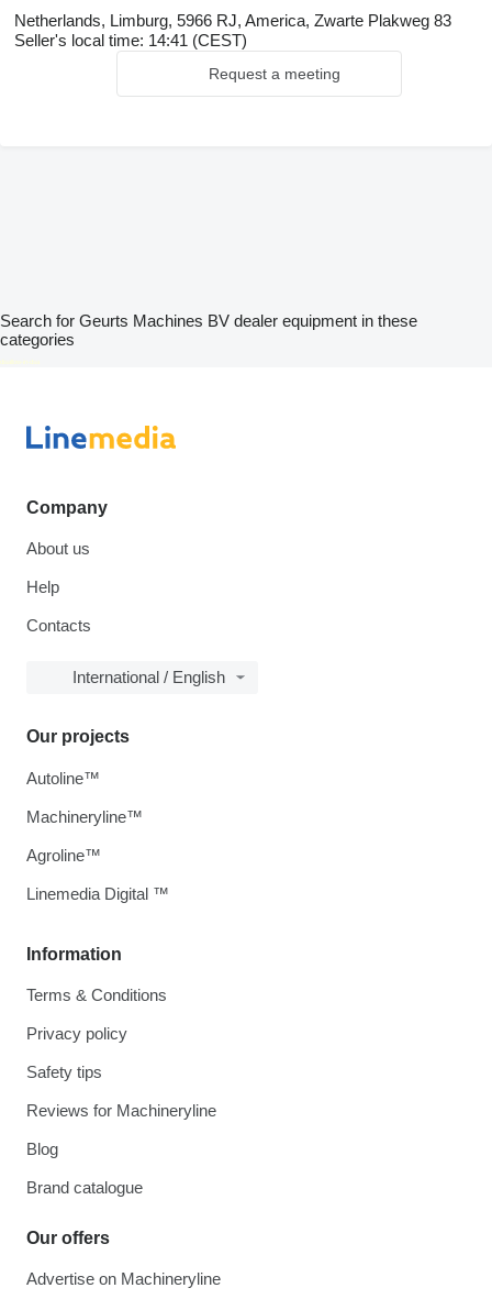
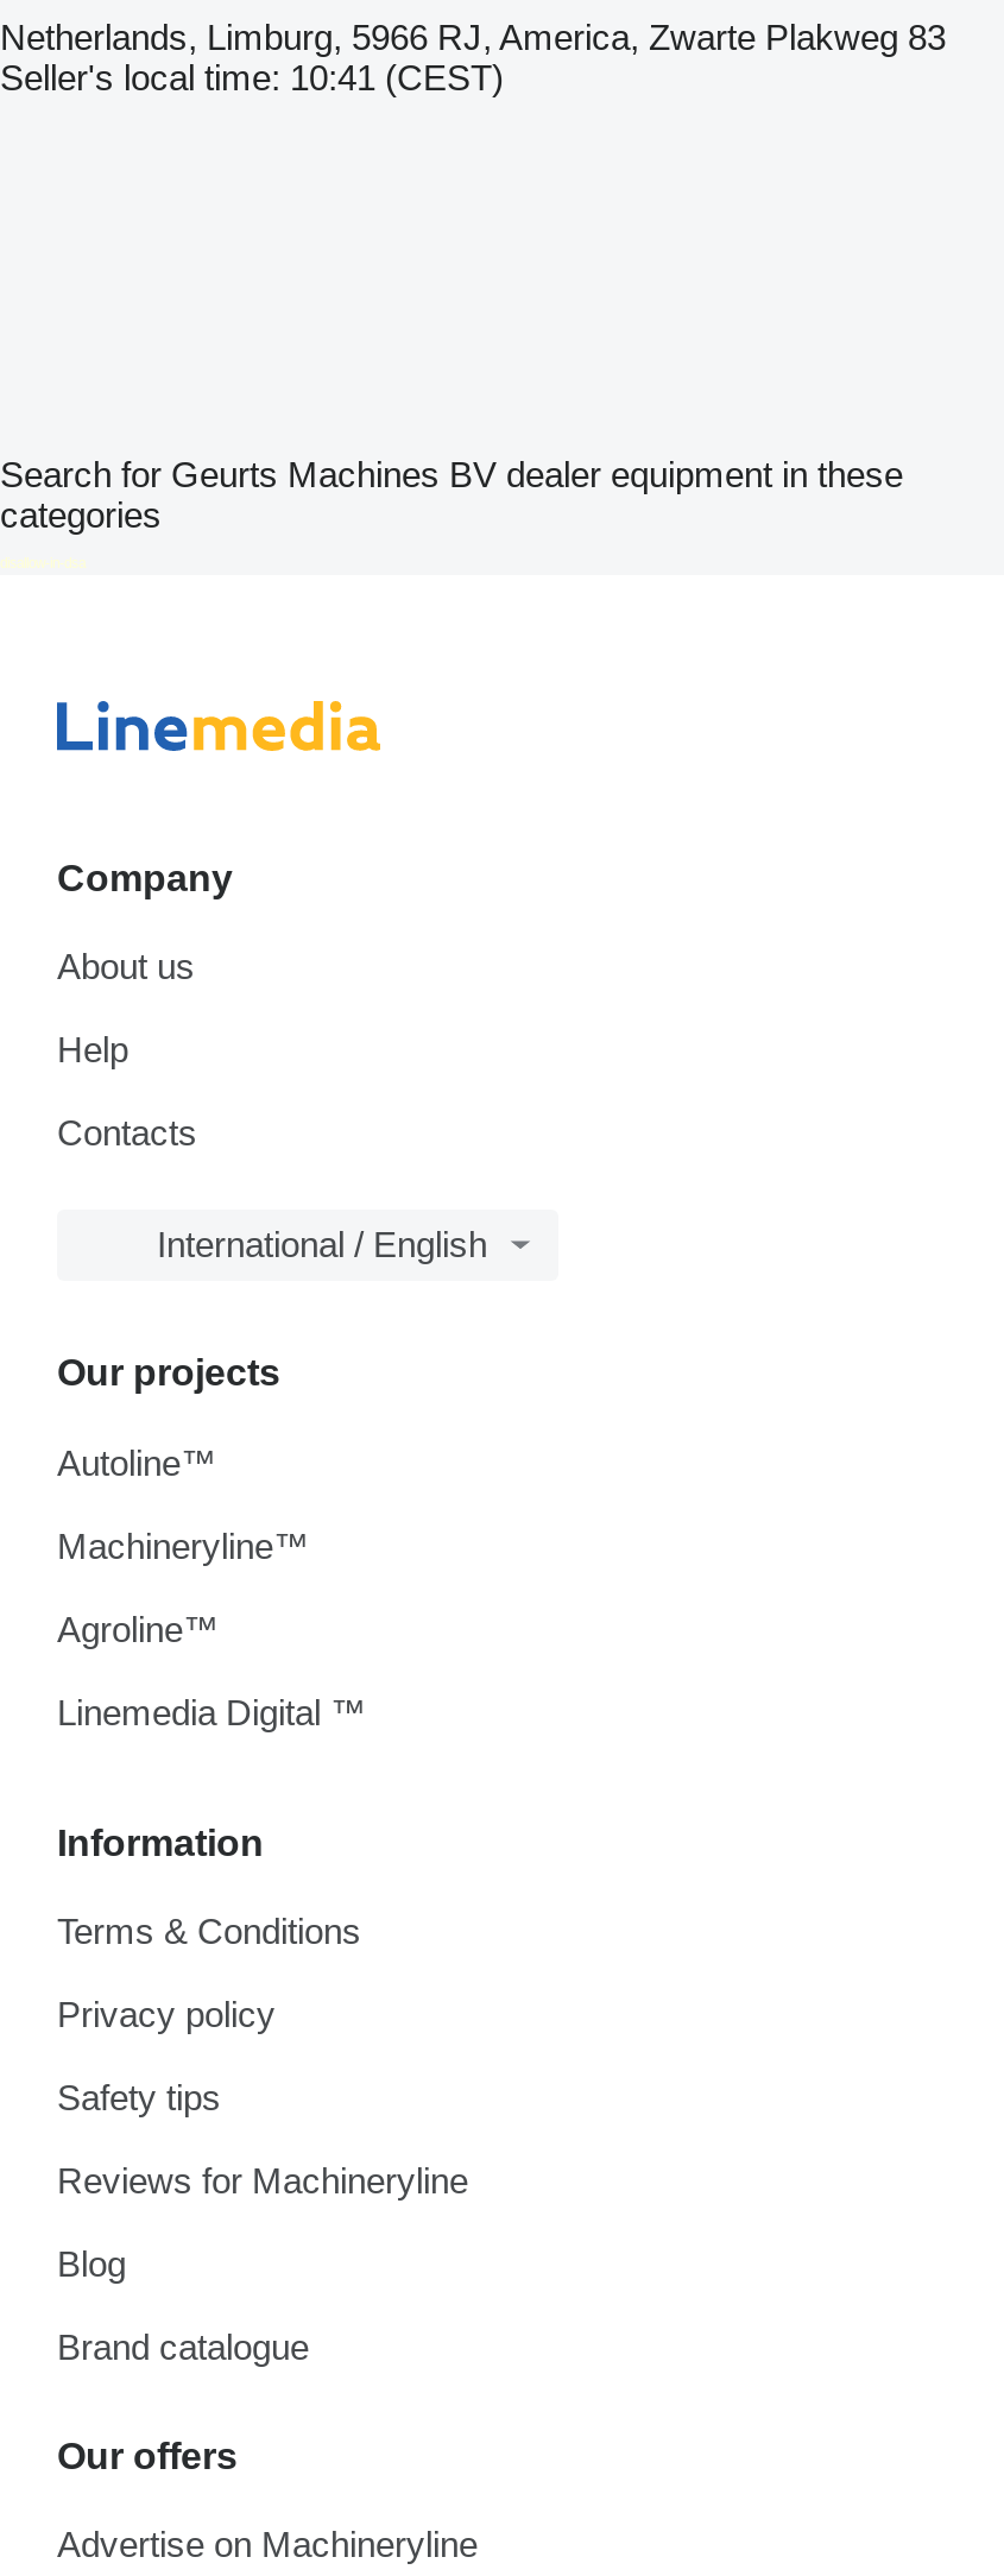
[14,31,340,82] Seller's local time: 14:41 (CEST) | Request a meeting -> [0,57,504,97] Seller's local time: 10:41 (CEST)

